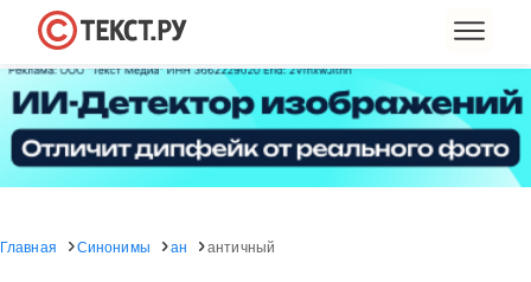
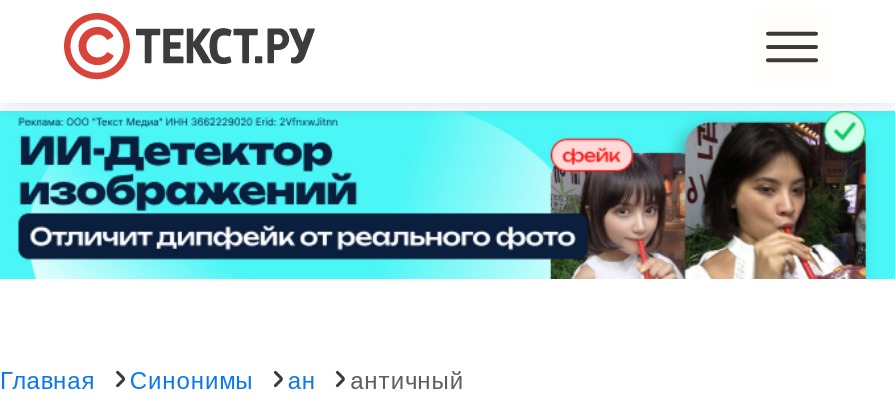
[4,68,524,188] [image] -> [6,109,878,281] [image]

